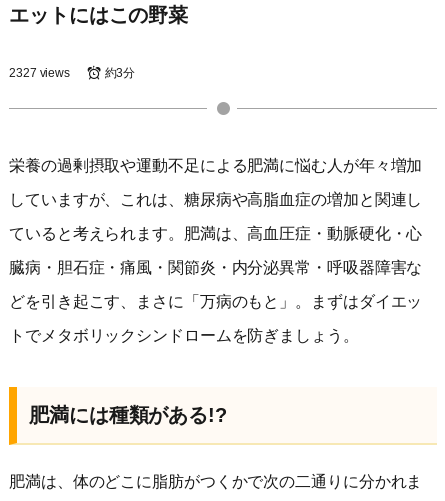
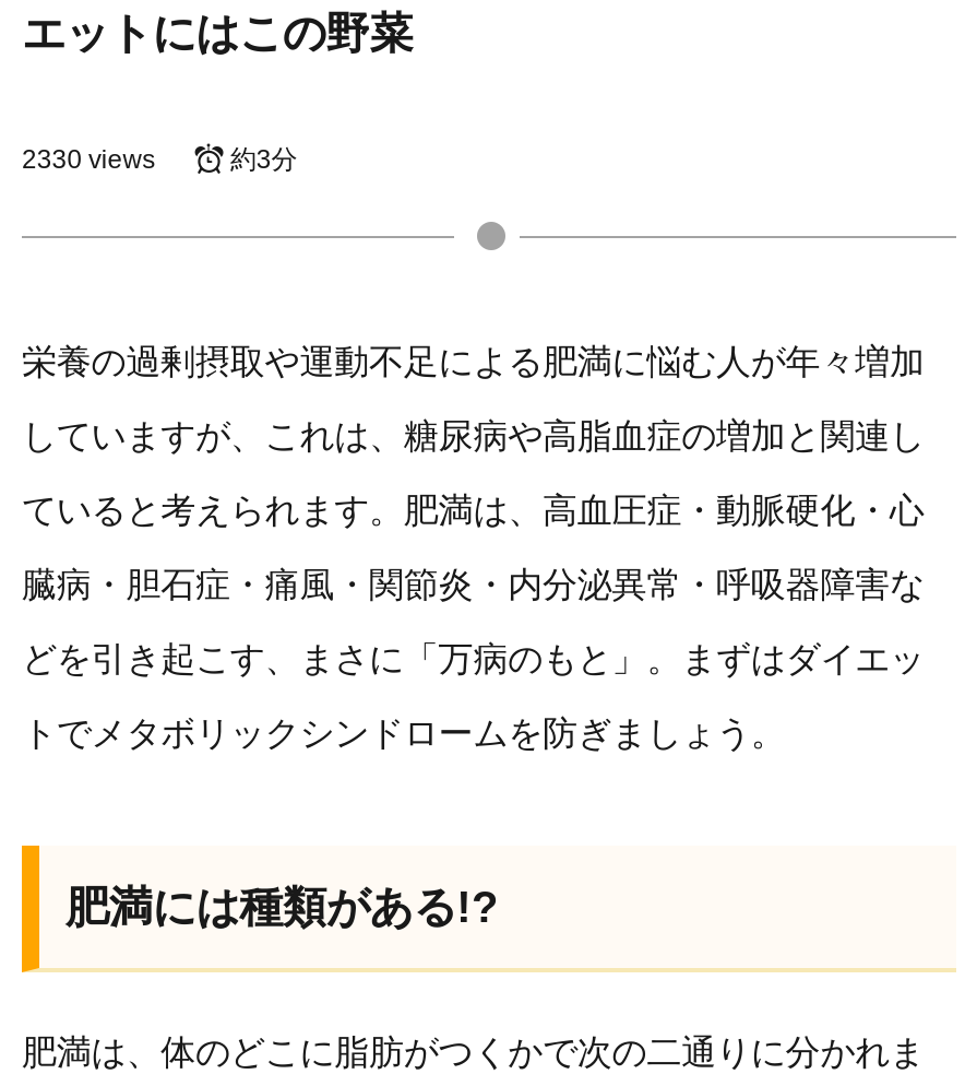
[9,66,70,80] 2327 views -> [22,144,155,175] 2330 views

